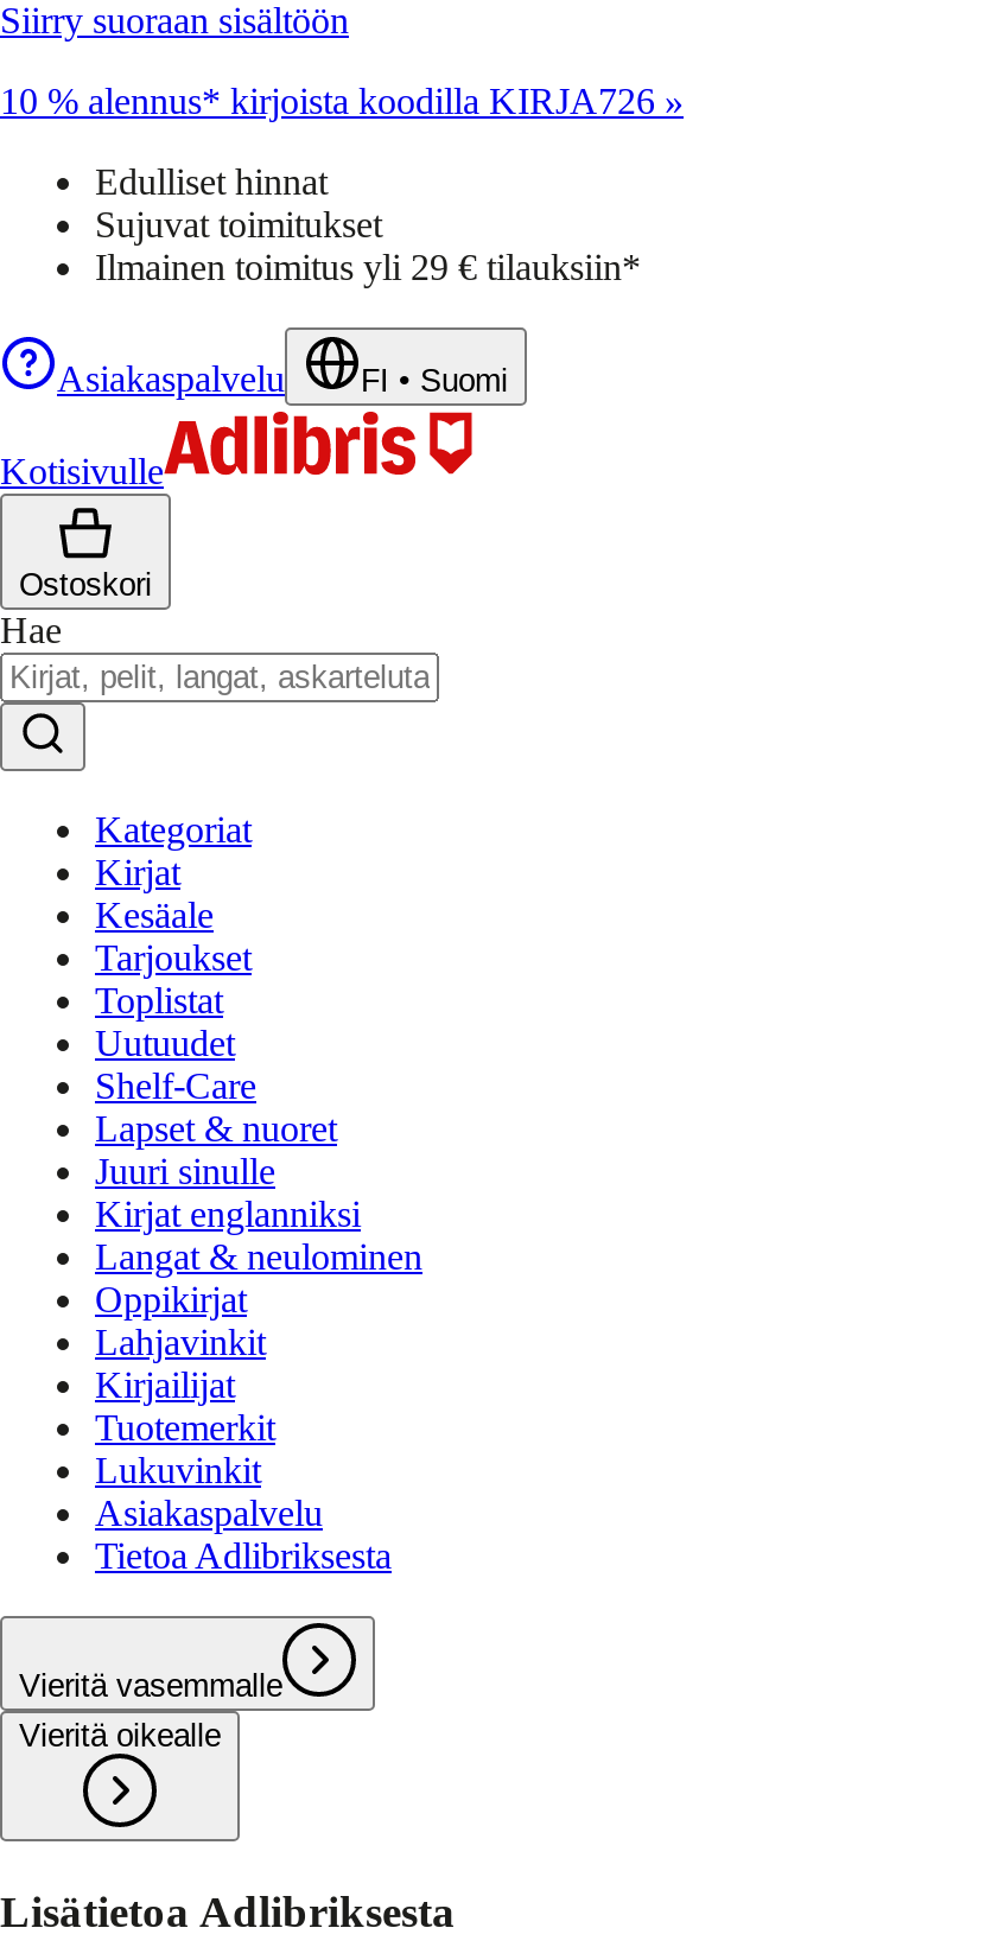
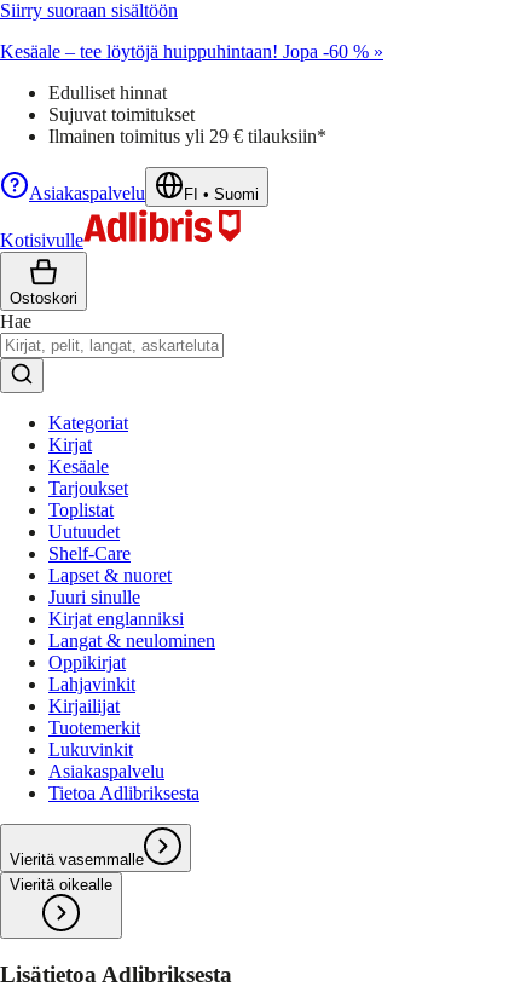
[0,81,684,121] 10 % alennus* kirjoista koodilla KIRJA726 » -> [0,41,383,62] Kesäale – tee löytöjä huippuhintaan! Jopa -60 % »

